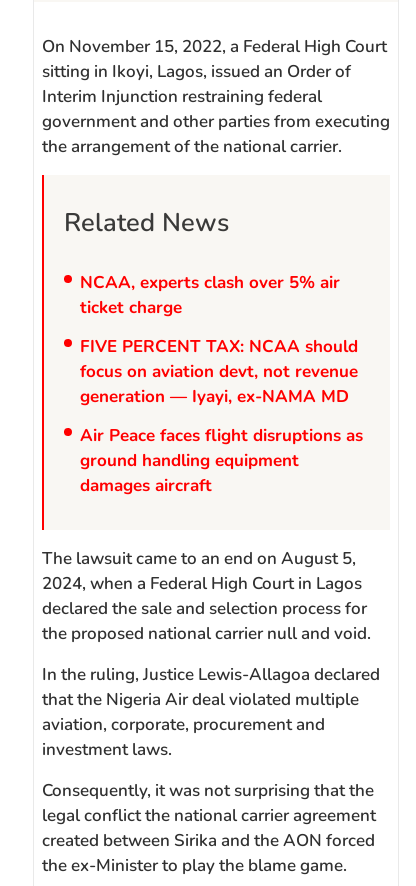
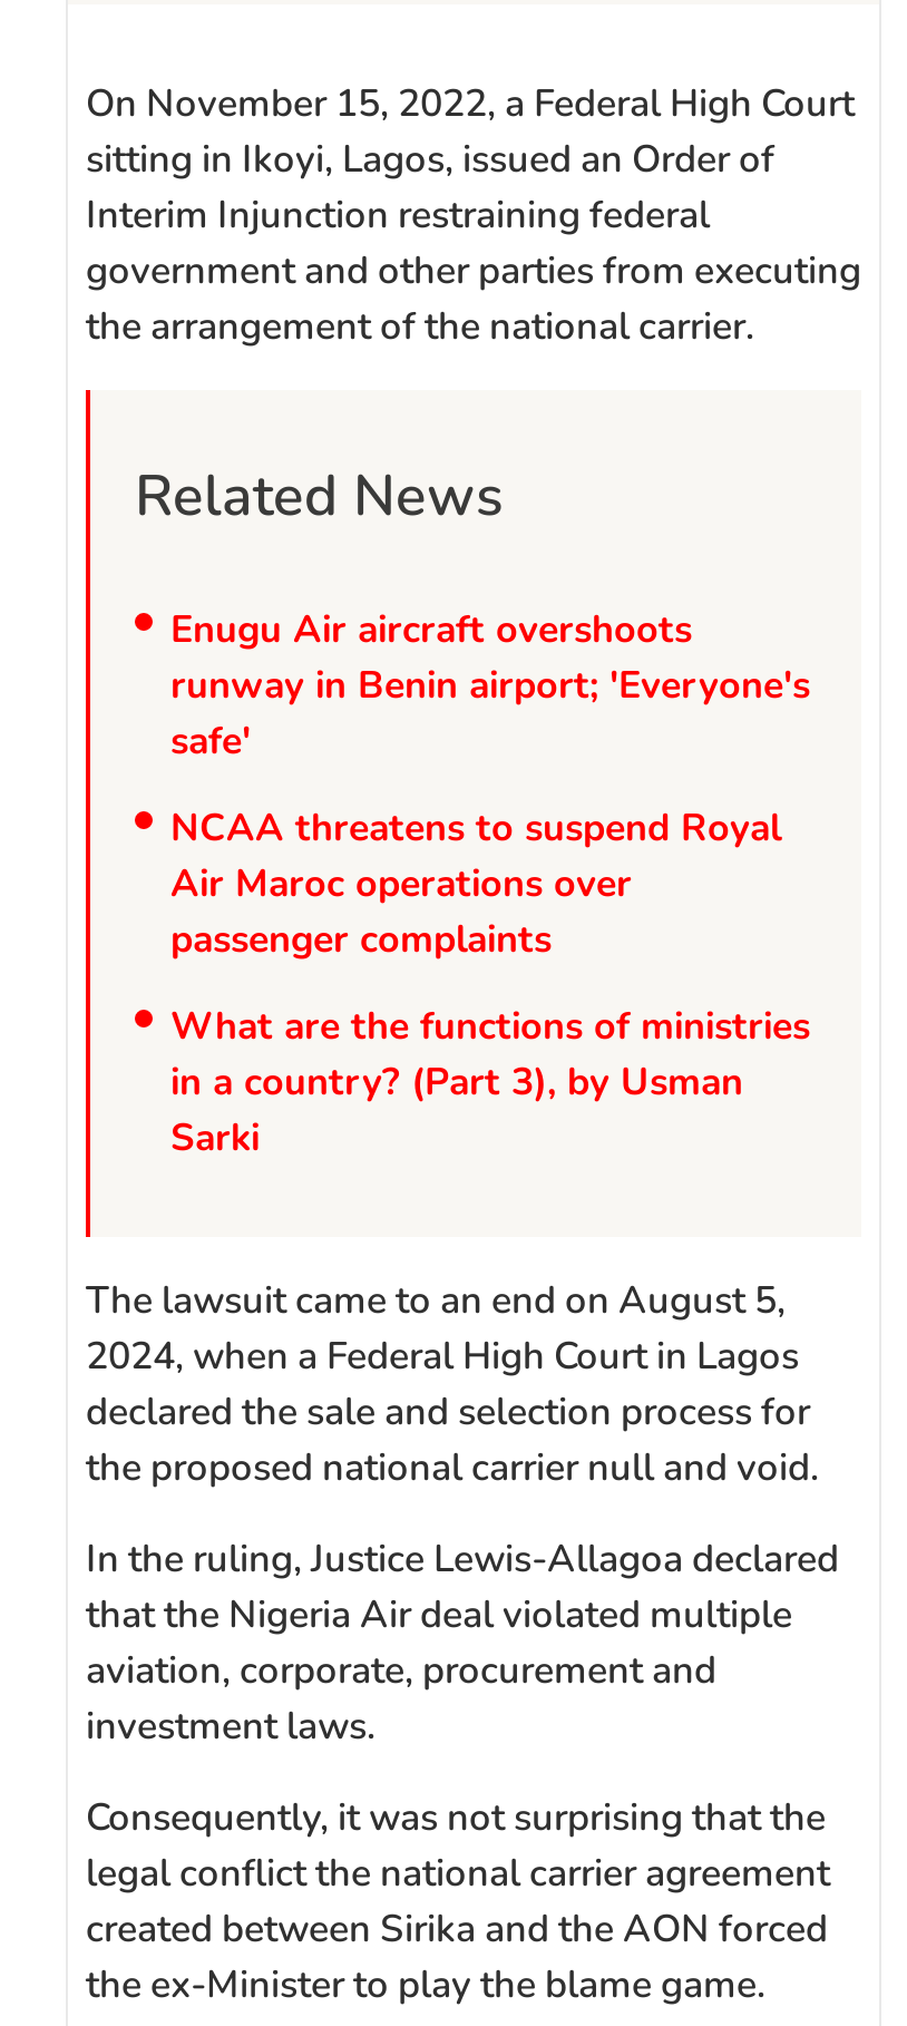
[80,271,340,319] NCAA, experts clash over 5% air | ticket charge -> [170,604,810,767] Enugu Air aircraft overshoots | runway in Benin airport; 'Everyone's | safe'
[80,335,358,408] FIVE PERCENT TAX: NCAA should | focus on aviation devt, not revenue | generation — Iyayi, ex-NAMA MD -> [170,803,781,966] NCAA threatens to suspend Royal | Air Maroc operations over | passenger complaints
[80,424,363,497] Air Peace faces flight disruptions as | ground handling equipment | damages aircraft -> [170,1001,810,1164] What are the functions of ministries | in a country? (Part 3), by Usman | Sarki

